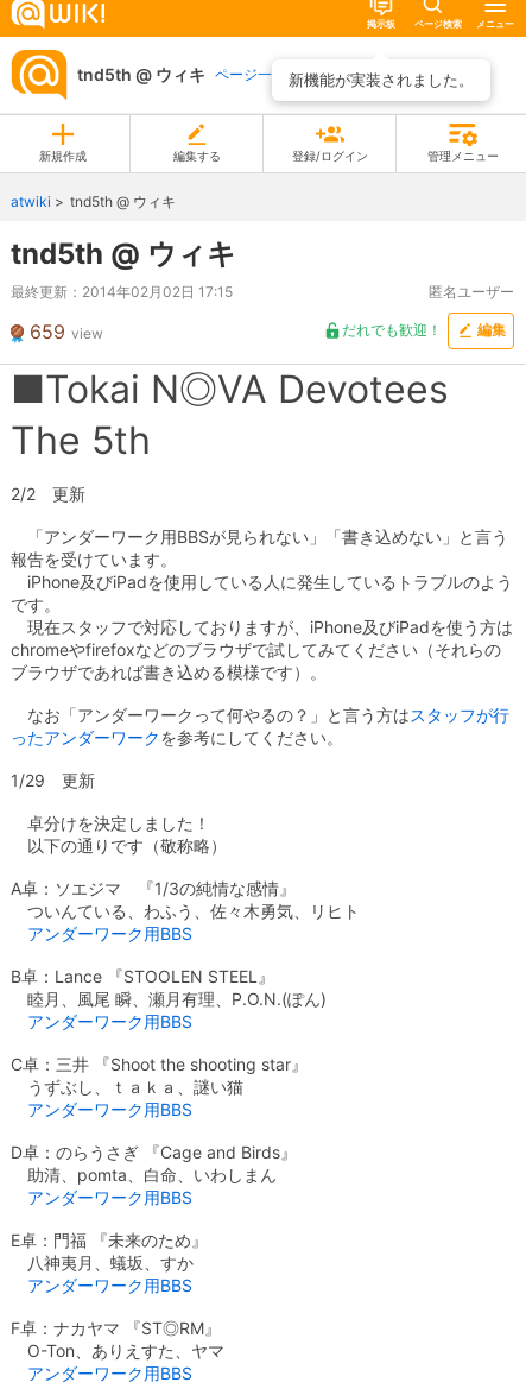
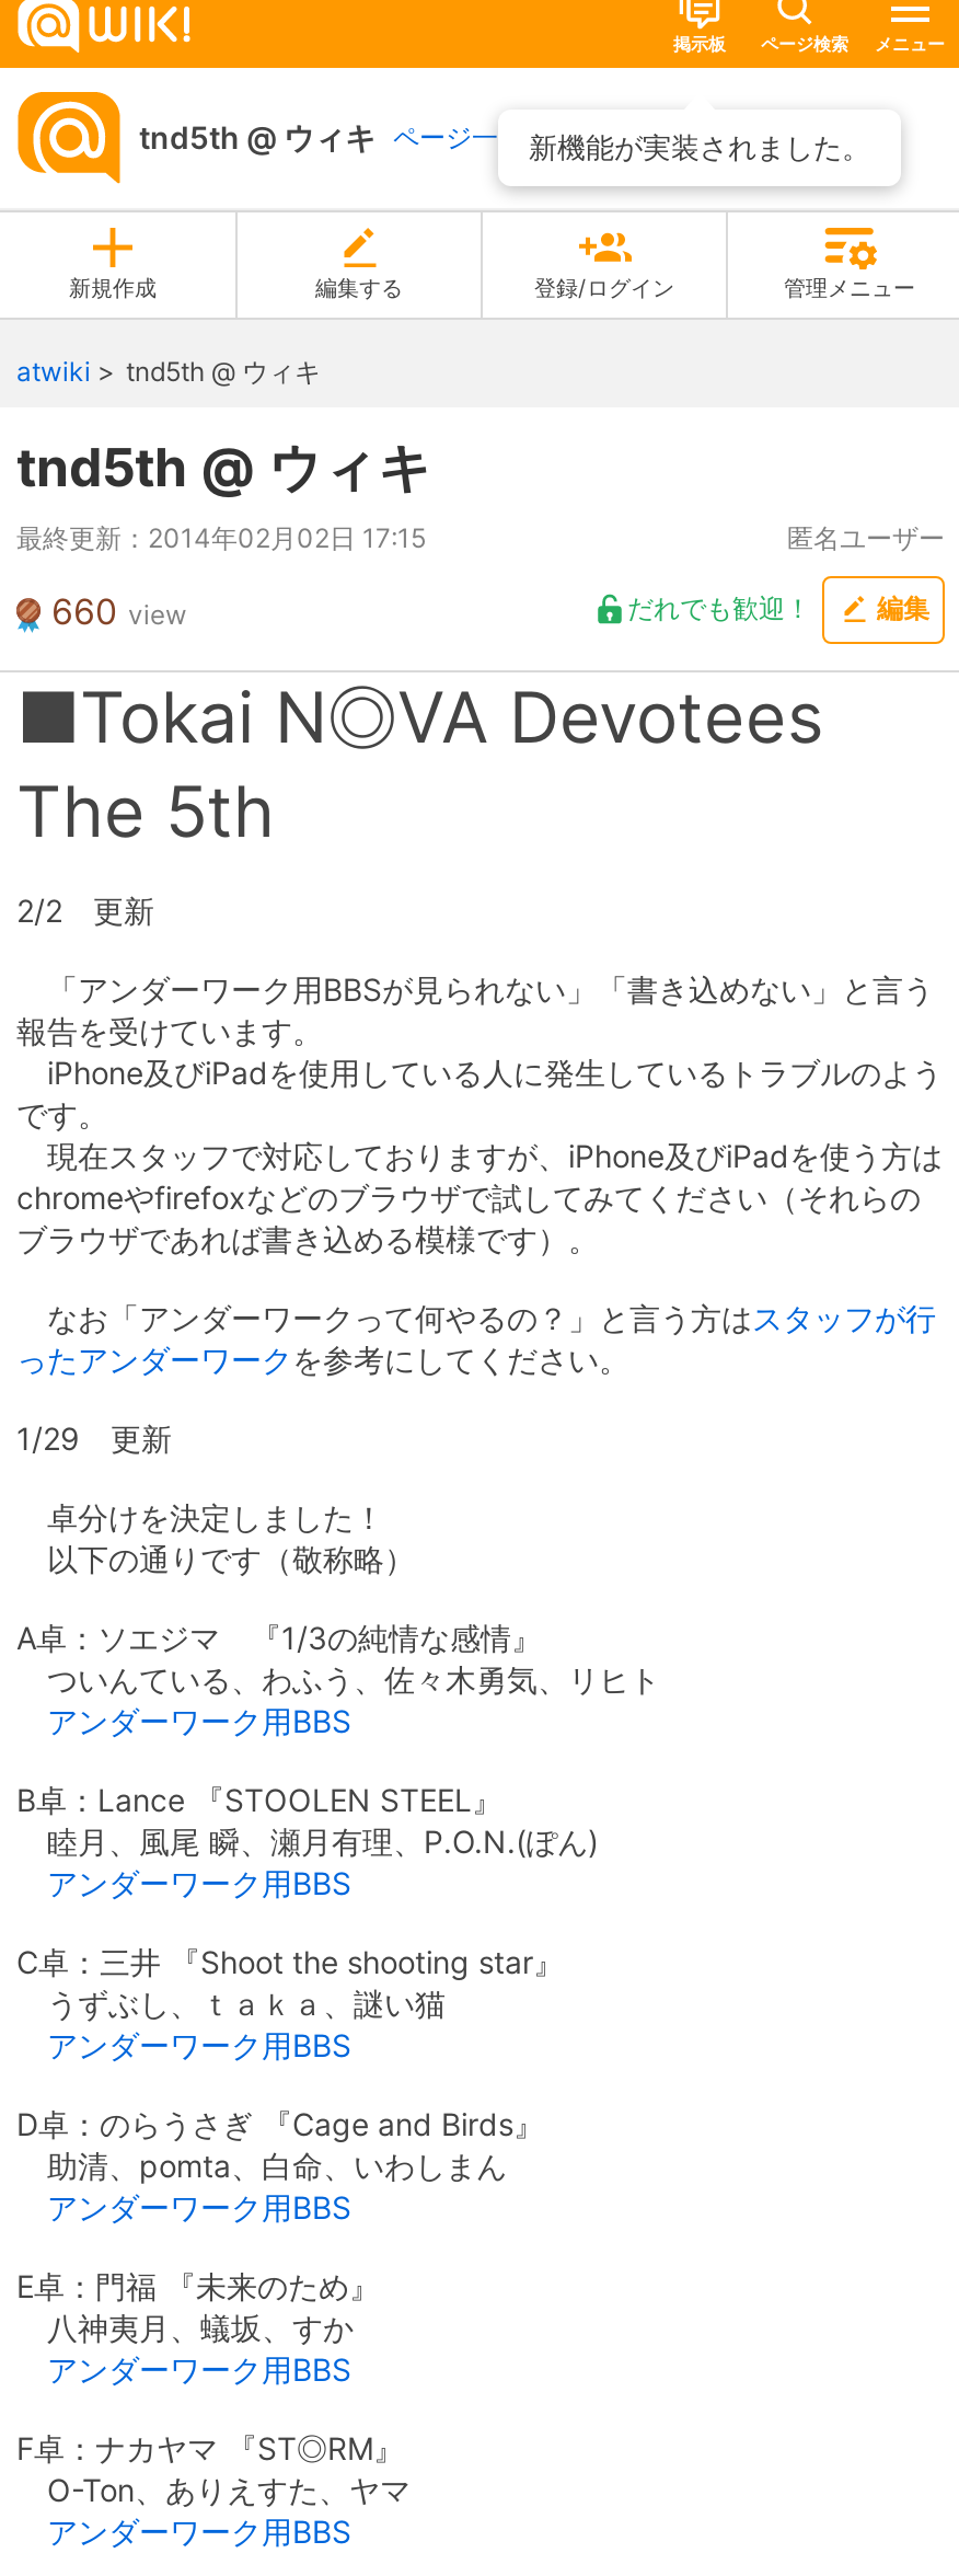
[30,319,103,343] 659 view -> [51,588,187,632] 660 view

